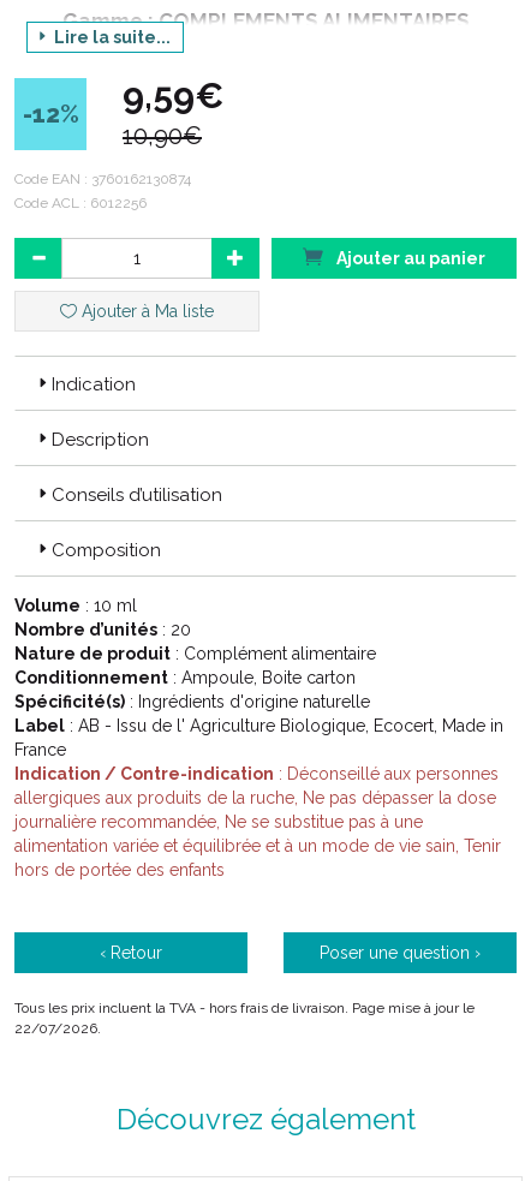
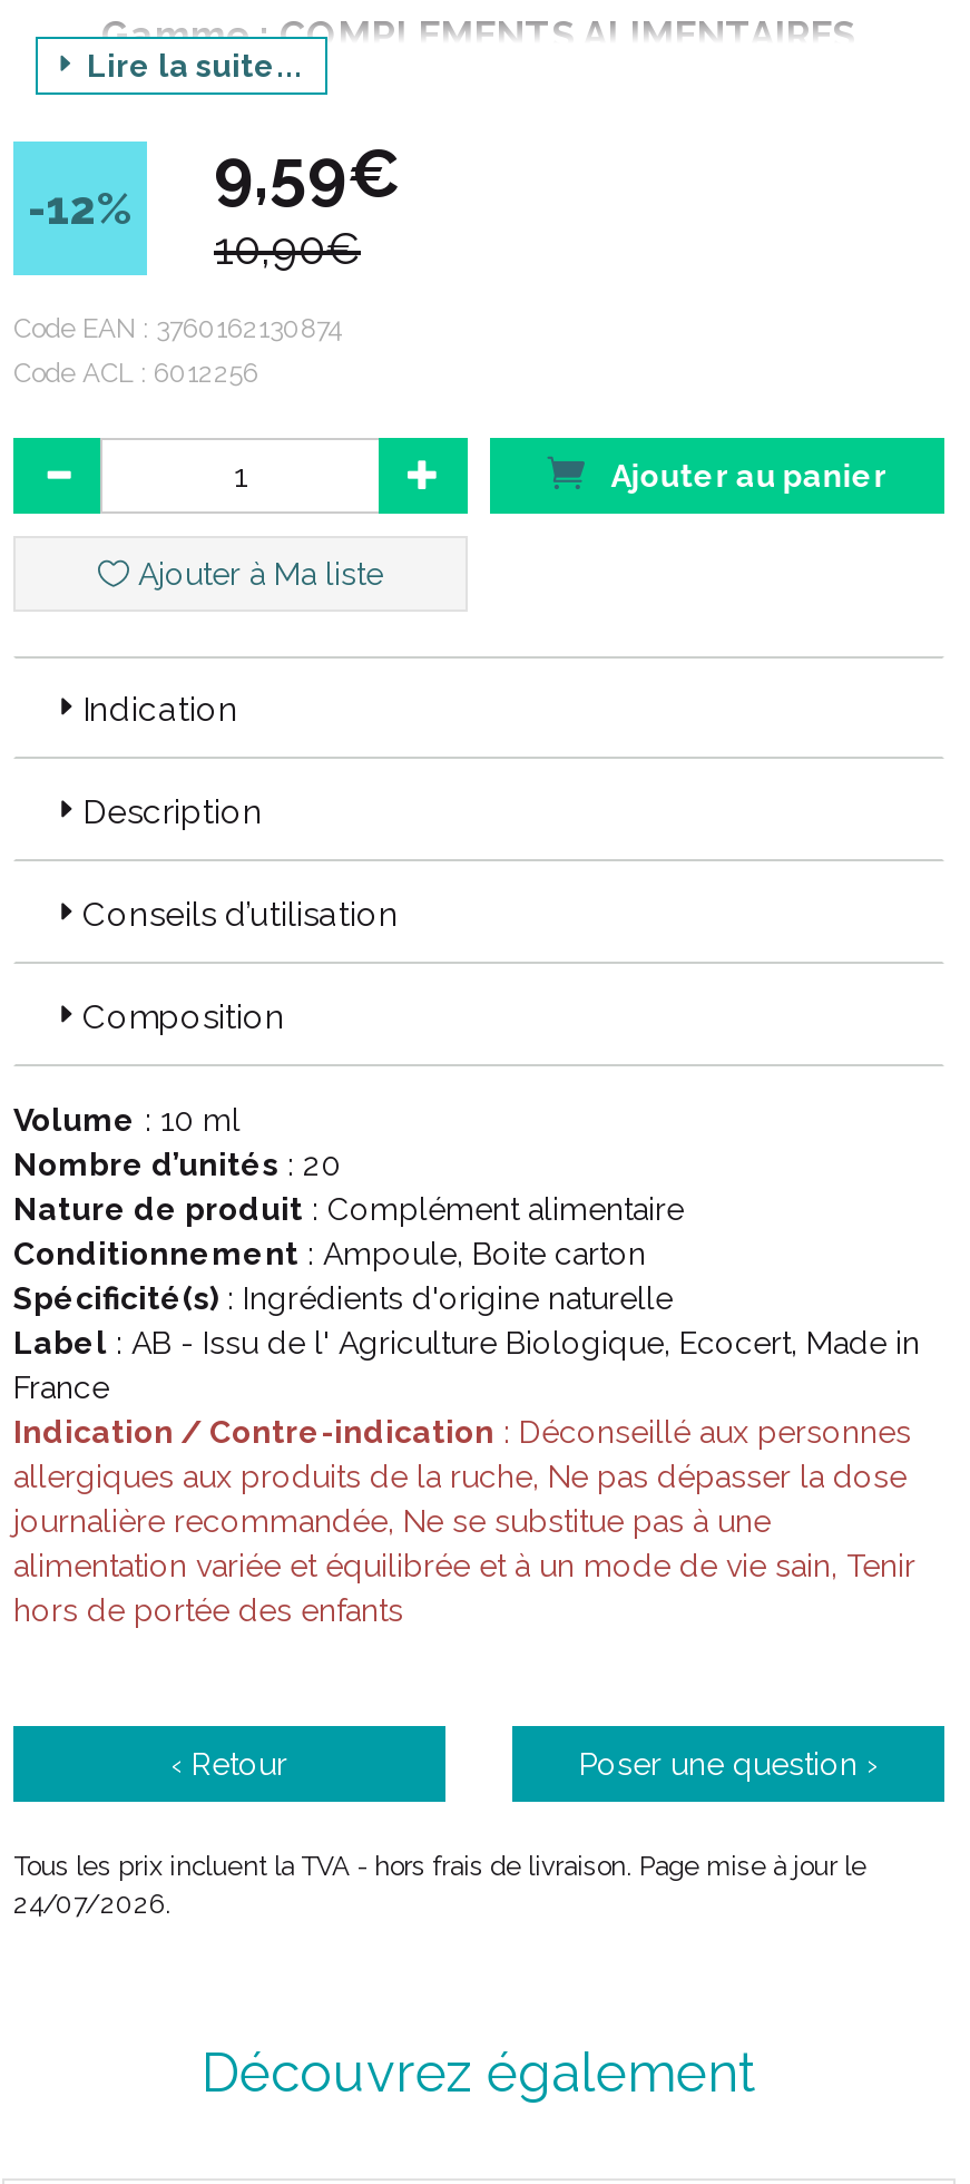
[14,1020,101,1037] 22/07/2026. -> [13,1889,172,1920] 24/07/2026.

